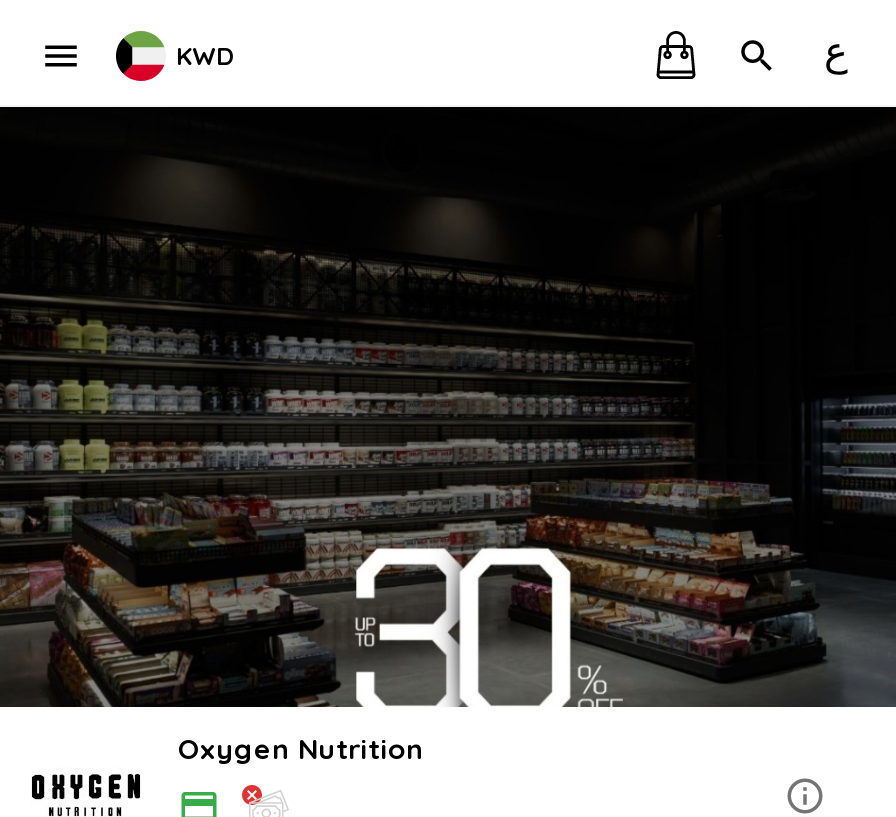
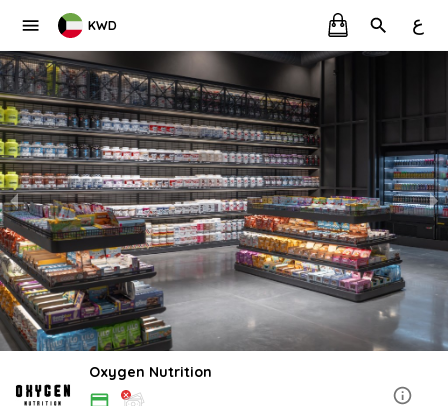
[6,105,890,709] [image] -> [3,50,445,352] [image]

